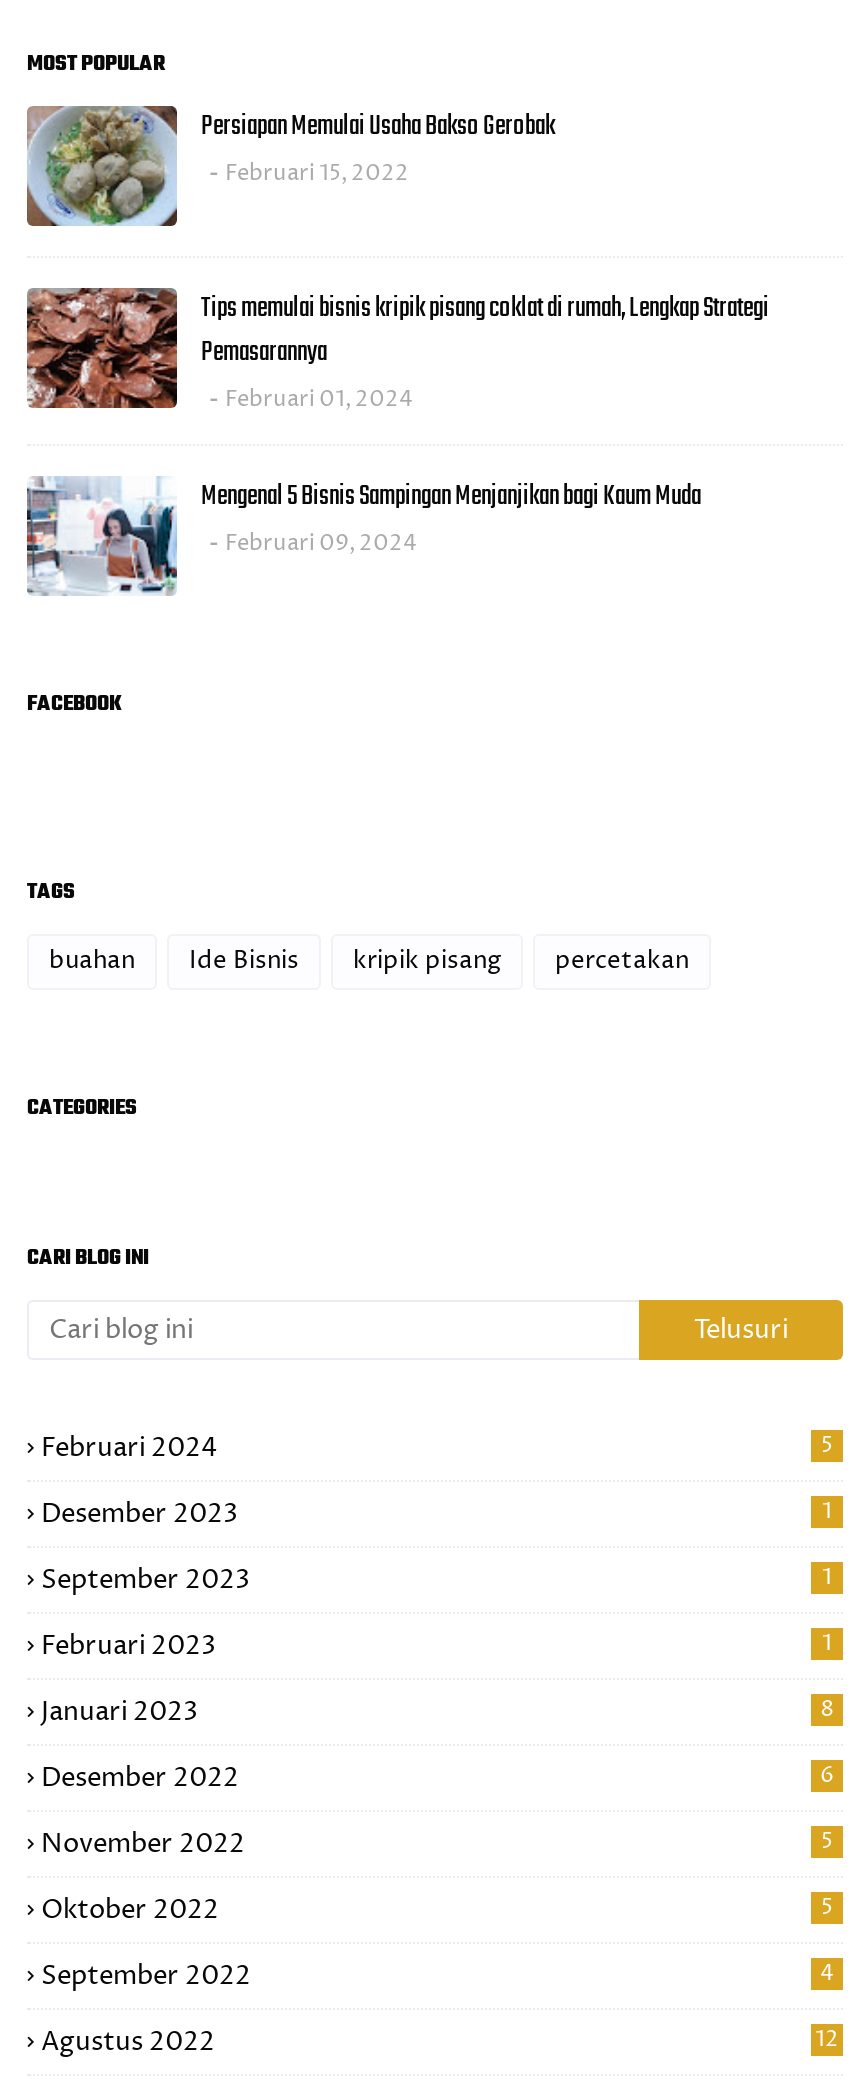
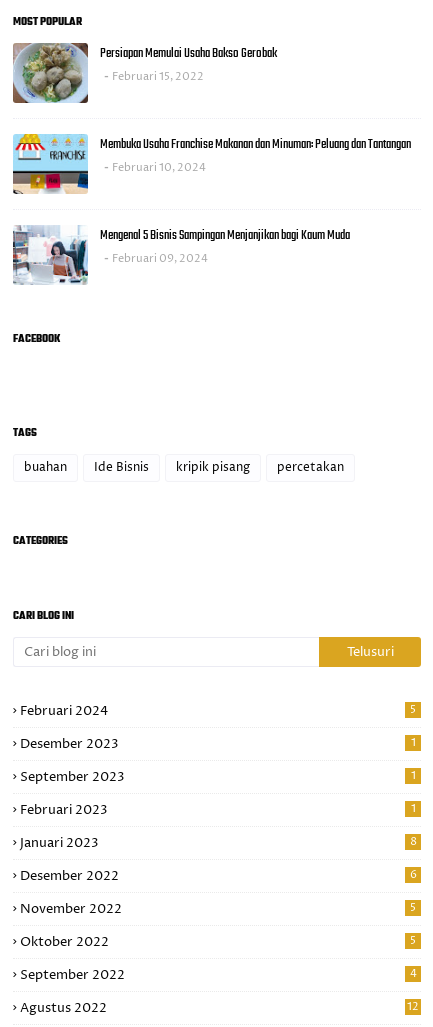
[25,286,769,414] [image] | Tips memulai bisnis kripik pisang coklat di rumah, Lengkap Strategi | Pemasarannya | Februari 01, 2024 -> [12,133,411,195] [image] | Membuka Usaha Franchise Makanan dan Minuman: Peluang dan Tantangan | Februari 10, 2024

